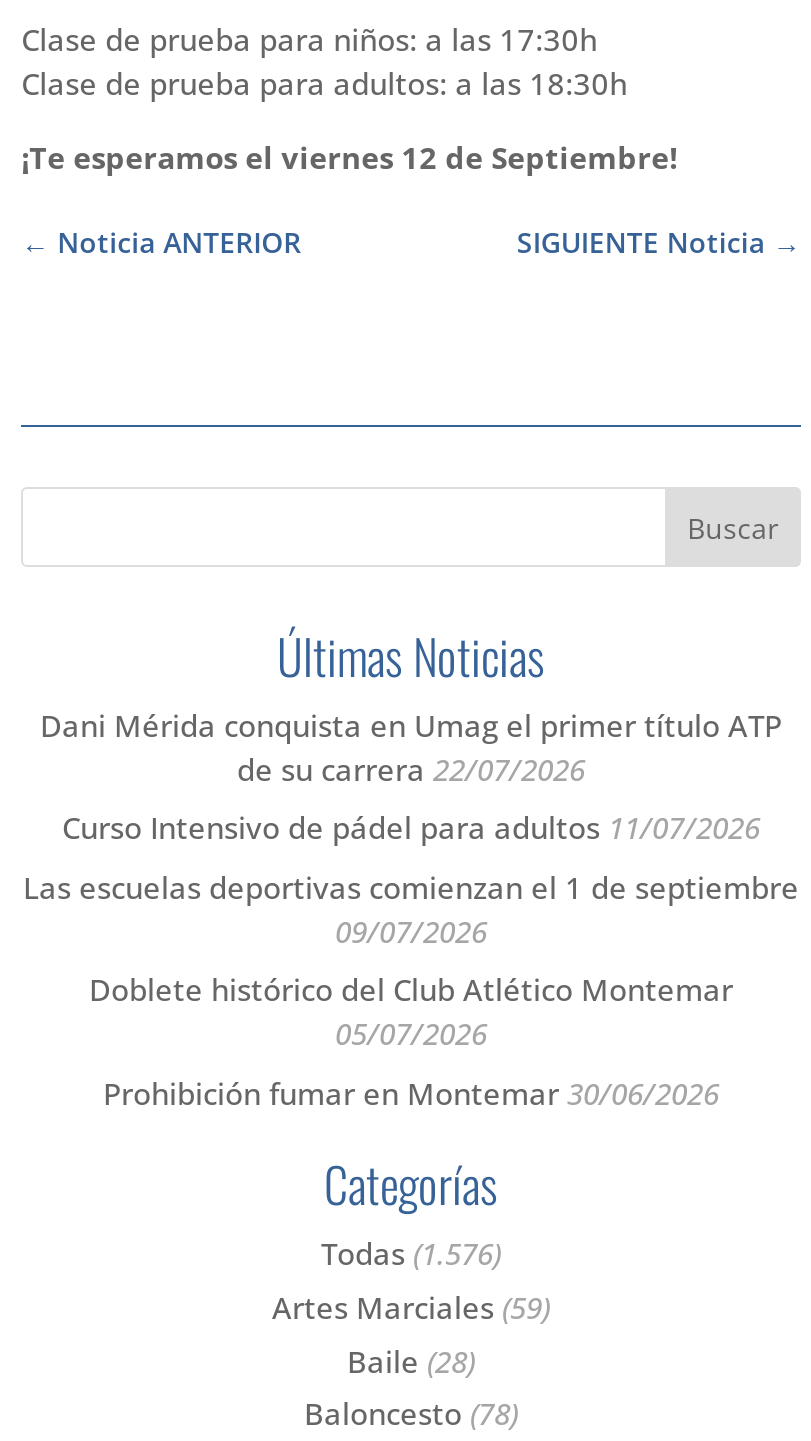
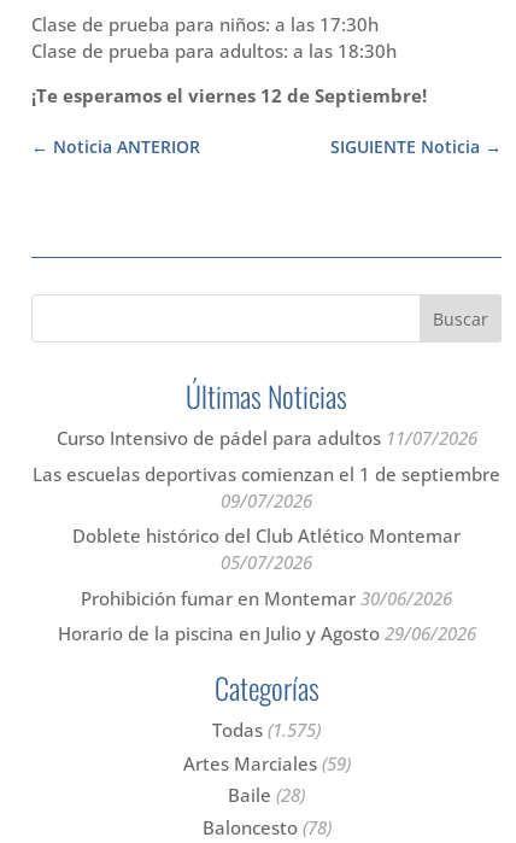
[40,705,782,789] Dani Mérida conquista en Umag el primer título ATP | de su carrera 22/07/2026 -> none
moved [23,808,799,1113] -> [33,426,500,610]: Curso Intensivo de pádel para adultos 11/07/2026 | Las escuelas deportivas comienzan el 1 de septiembre | 09/07/2026 | Doblete histórico del Club Atlético Montemar | 05/07/2026 | Prohibición fumar en Montemar 30/06/2026
none -> [57,621,476,645] Horario de la piscina en Julio y Agosto 29/06/2026
[321,1233,501,1273] Todas (1.576) -> [212,718,321,742] Todas (1.575)

